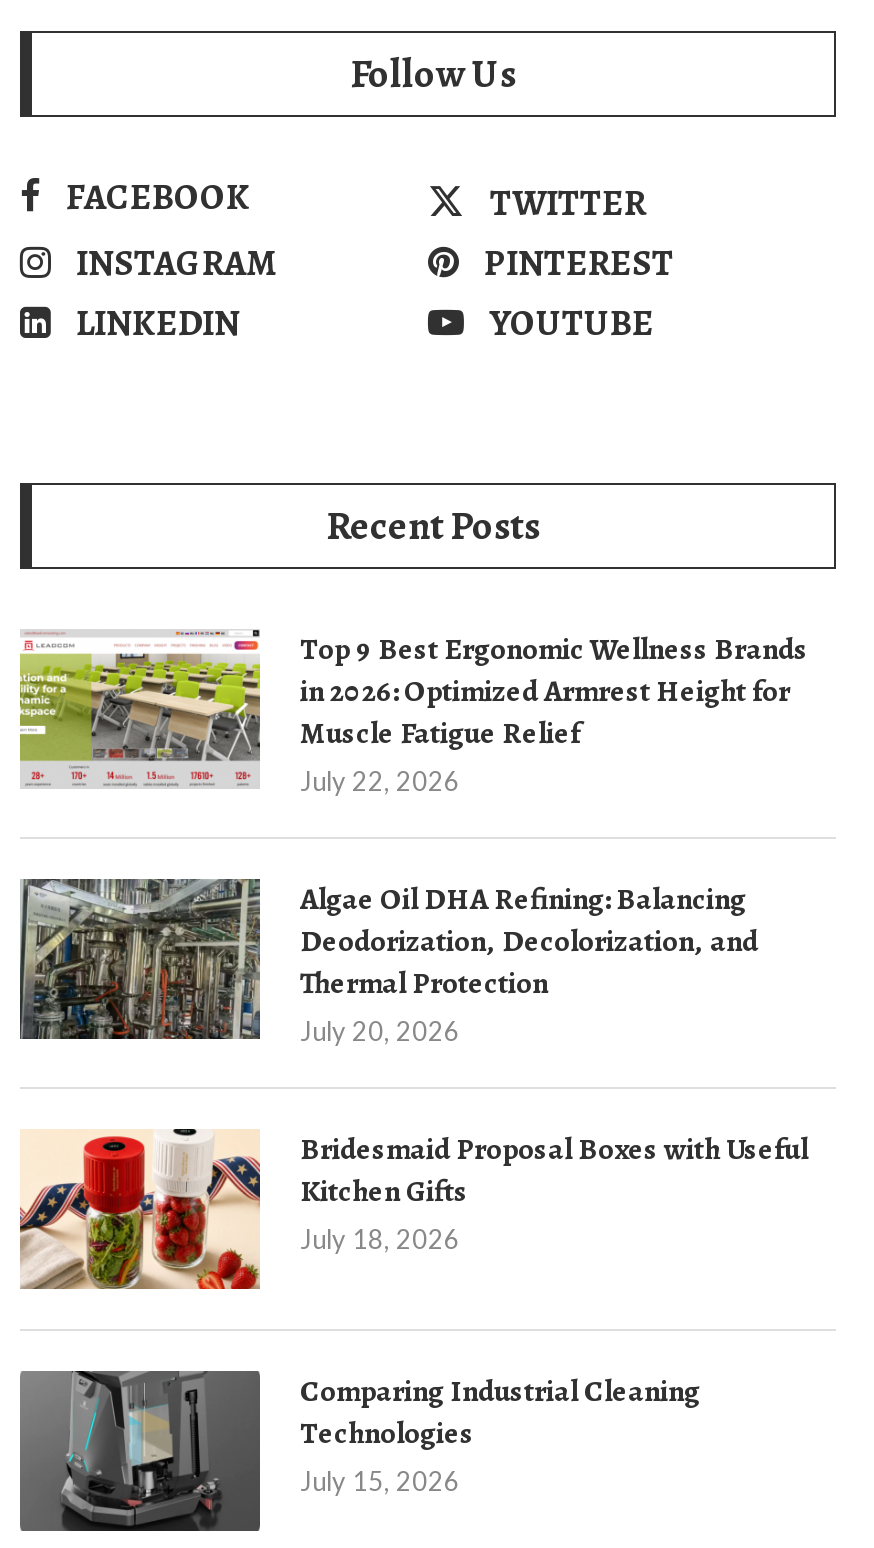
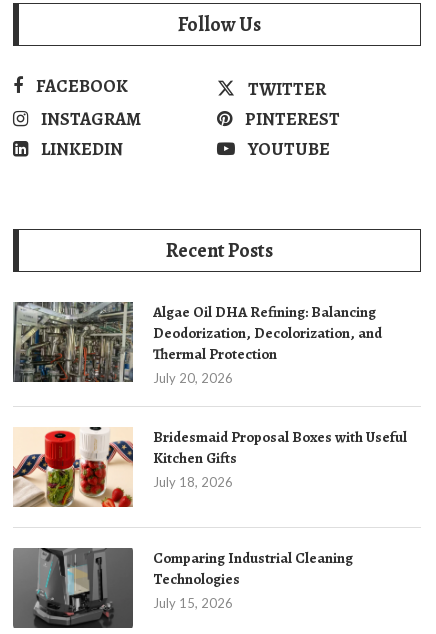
[18,629,808,797] [image] | Top 9 Best Ergonomic Wellness Brands | in 2026: Optimized Armrest Height for | Muscle Fatigue Relief | July 22, 2026 -> none

